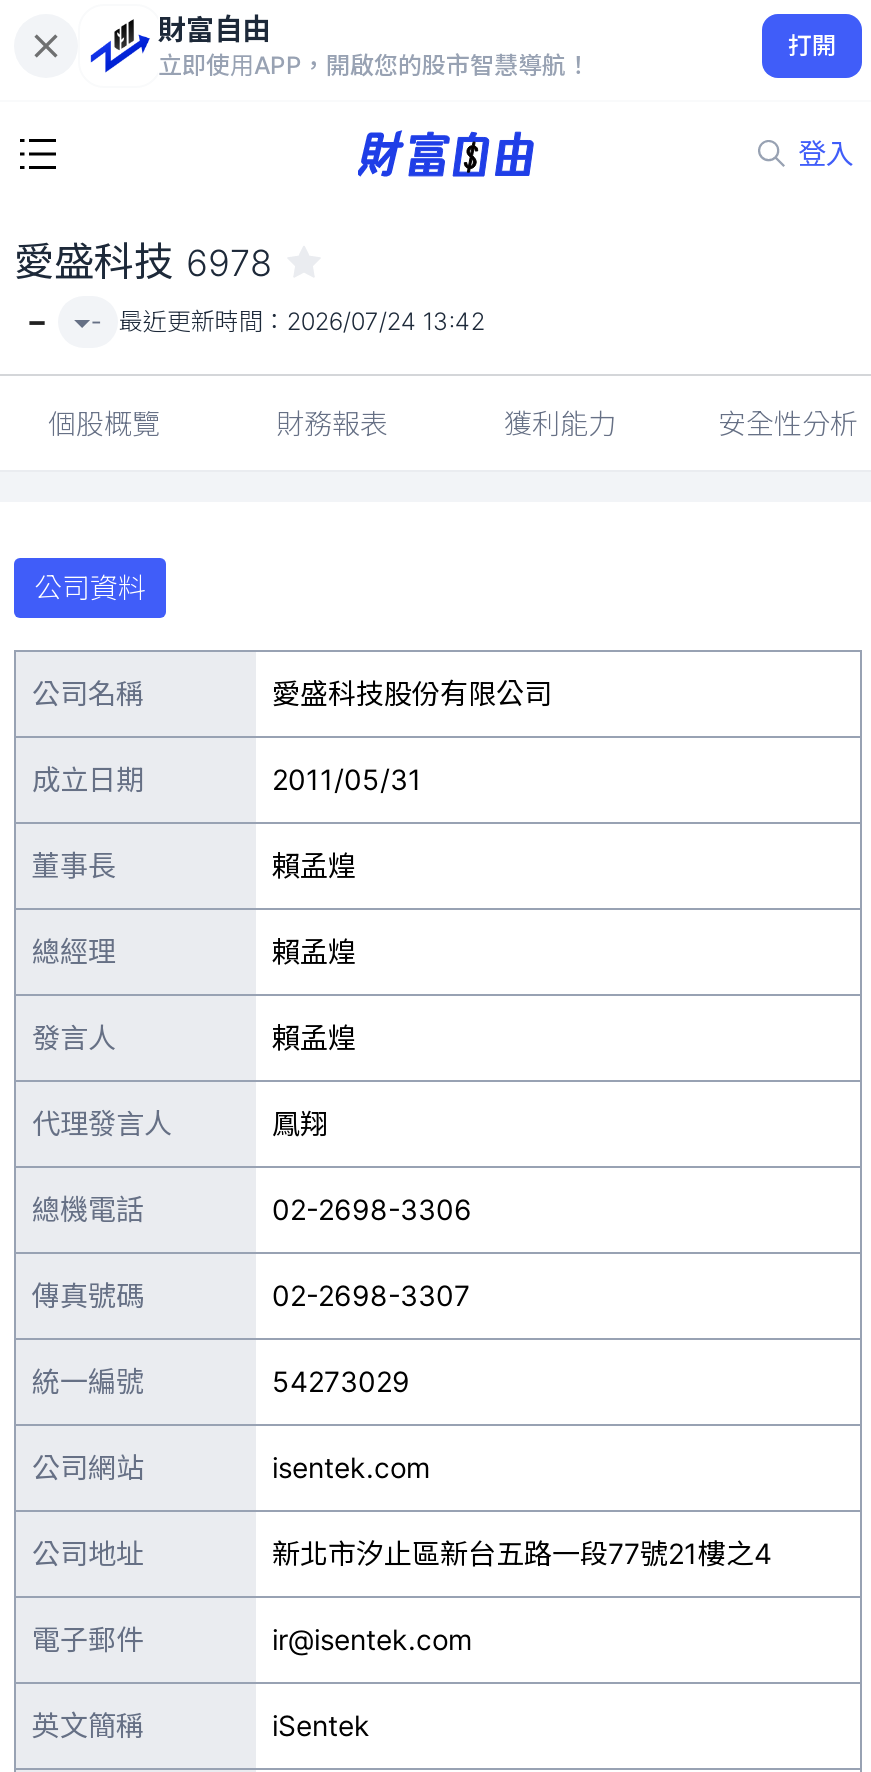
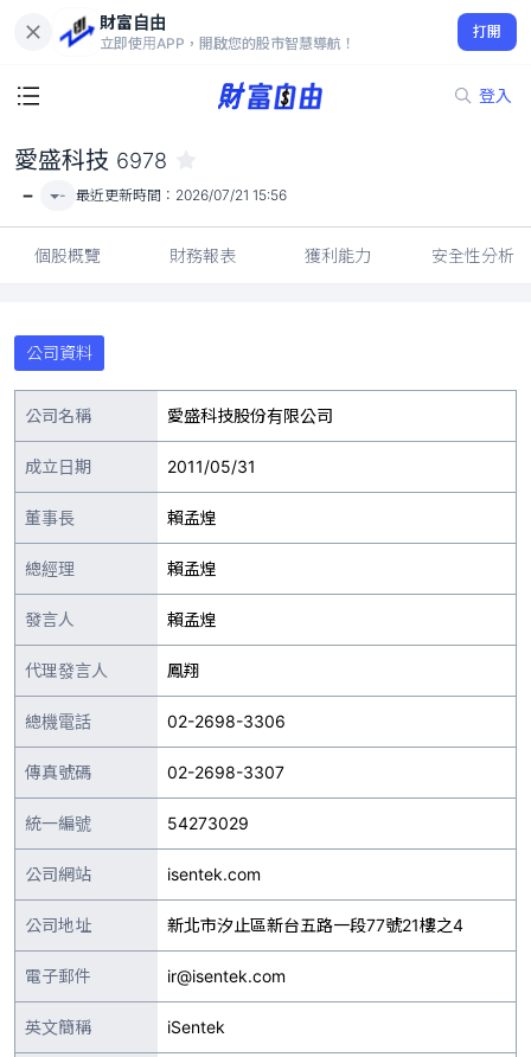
[91,306,485,336] - 最近更新時間：2026/07/24 13:42 -> [60,186,287,204] - 最近更新時間：2026/07/21 15:56

